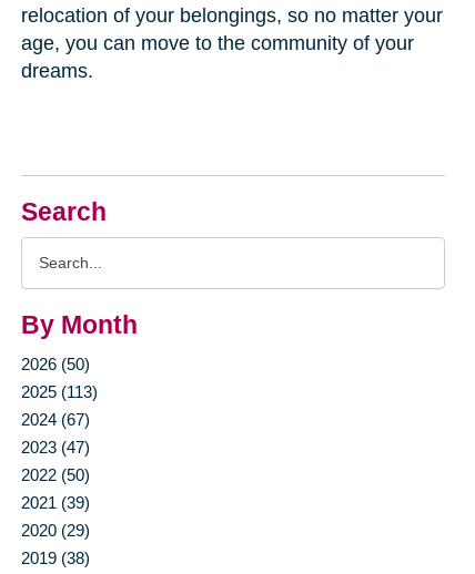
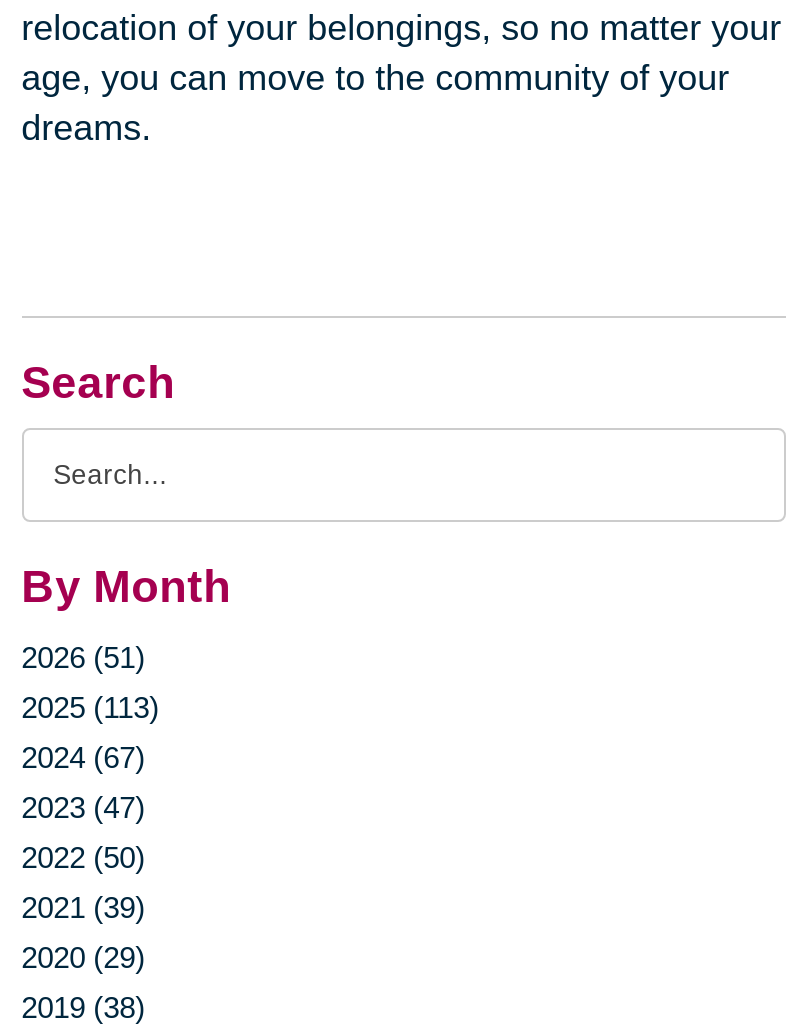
[21,354,90,373] 2026 (50) -> [21,639,145,673] 2026 (51)

